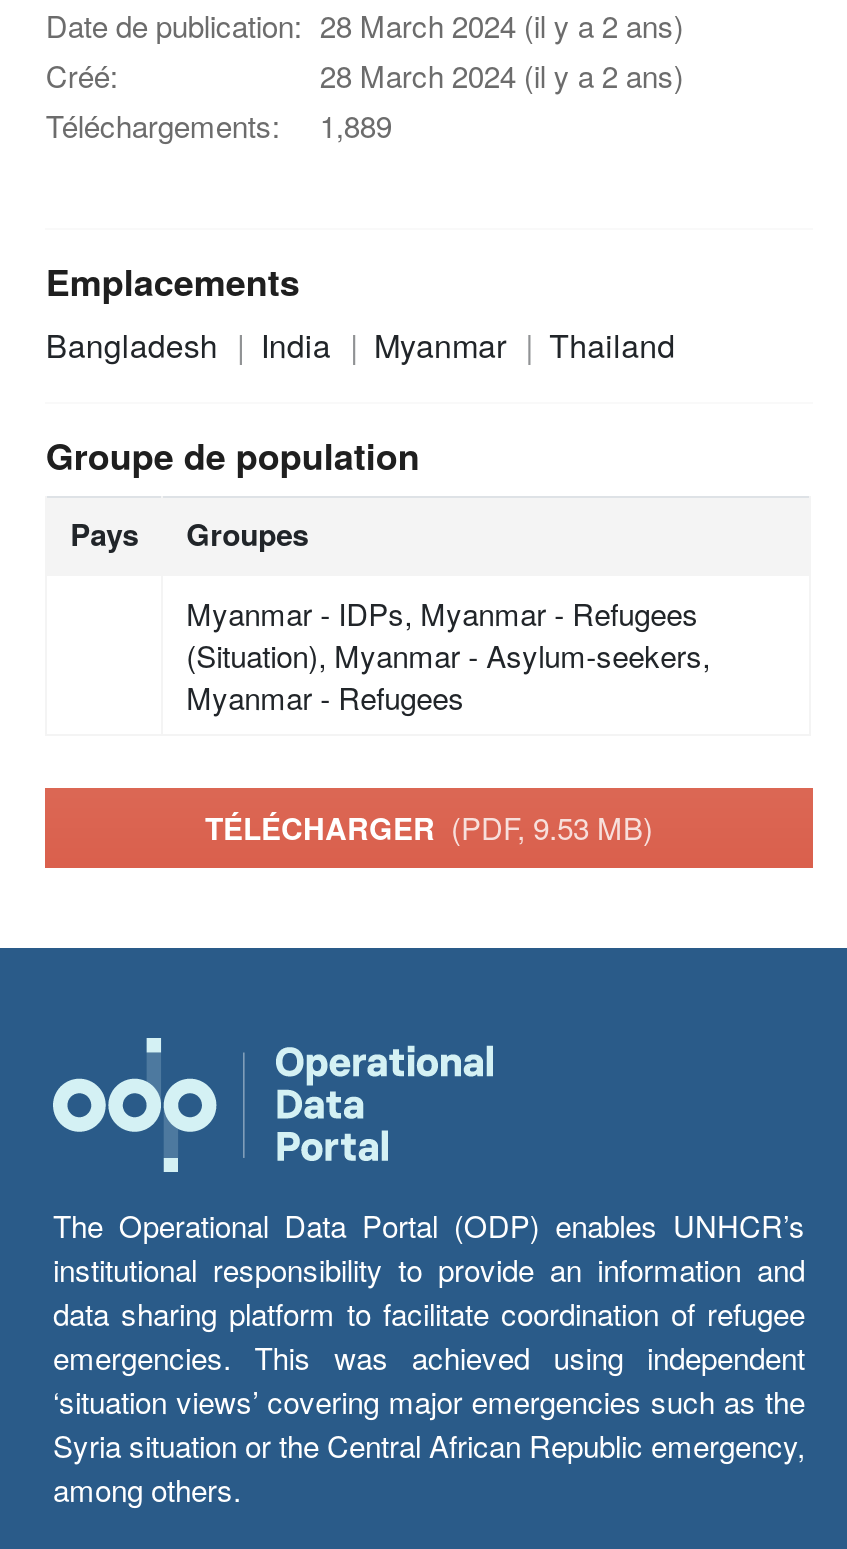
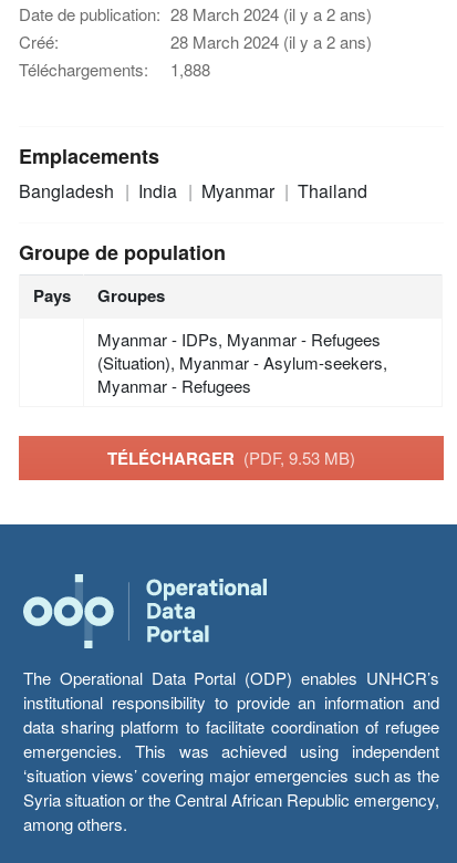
[46,105,392,147] Téléchargements: 1,889 -> [19,58,211,81] Téléchargements: 1,888

